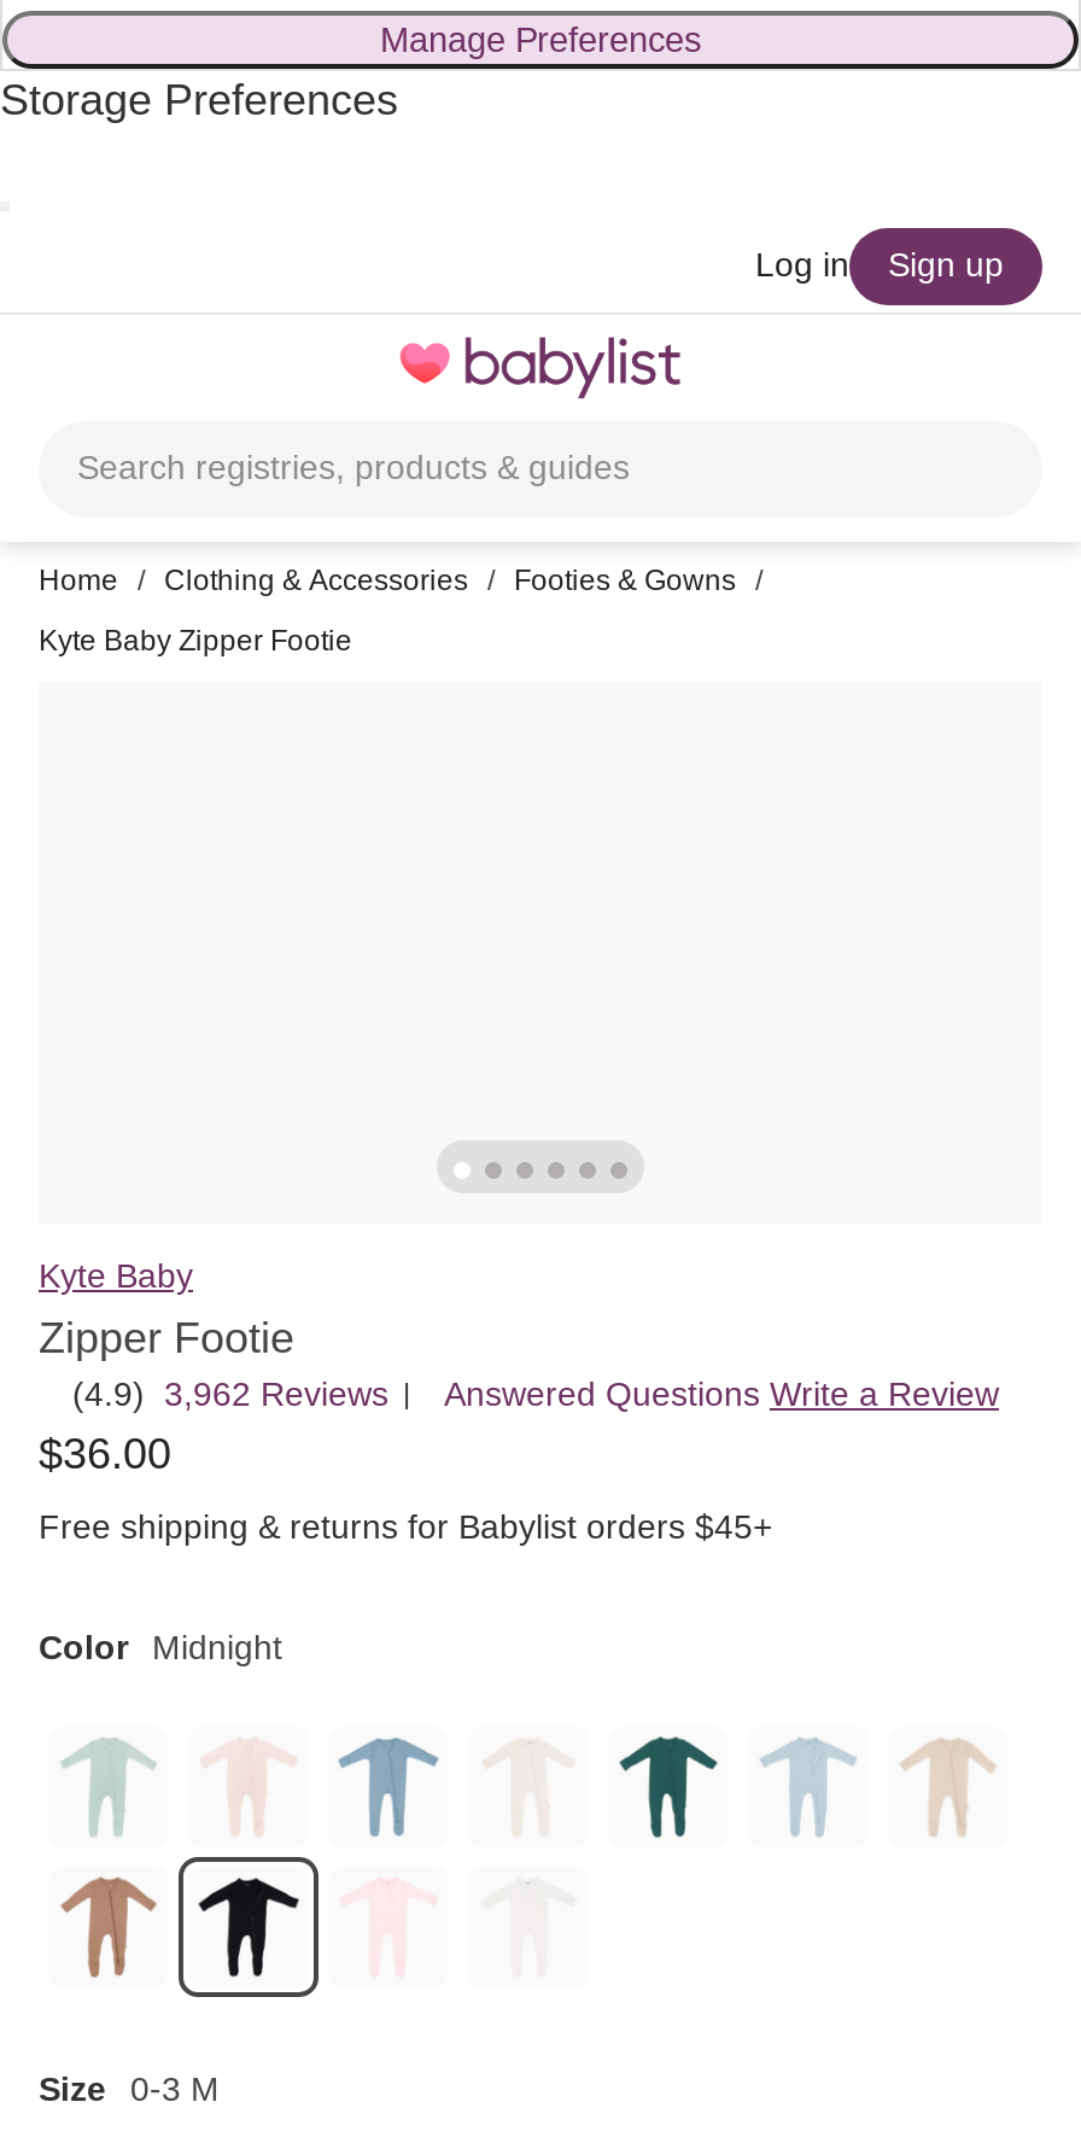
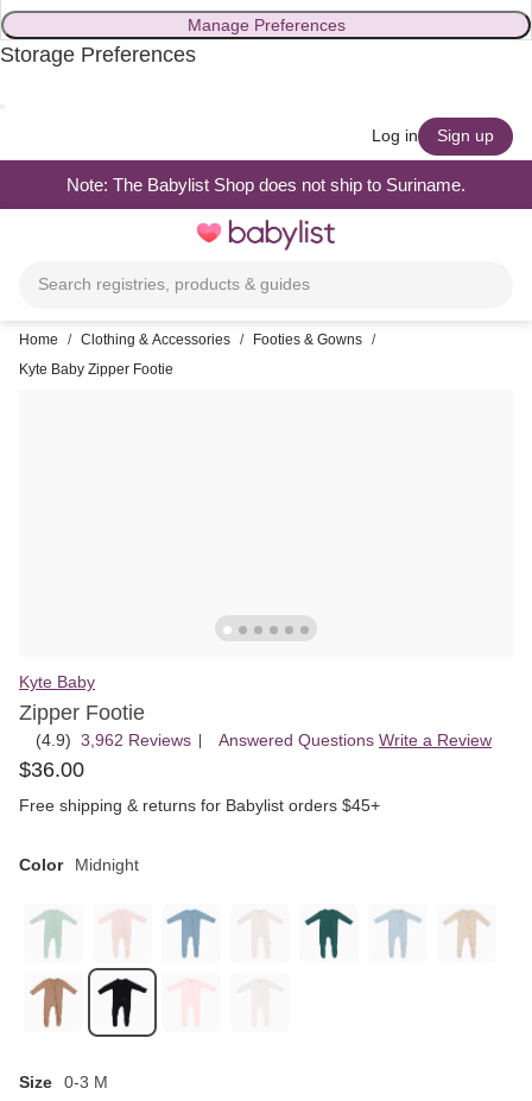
none -> [66,174,465,194] Note: The Babylist Shop does not ship to Suriname.

